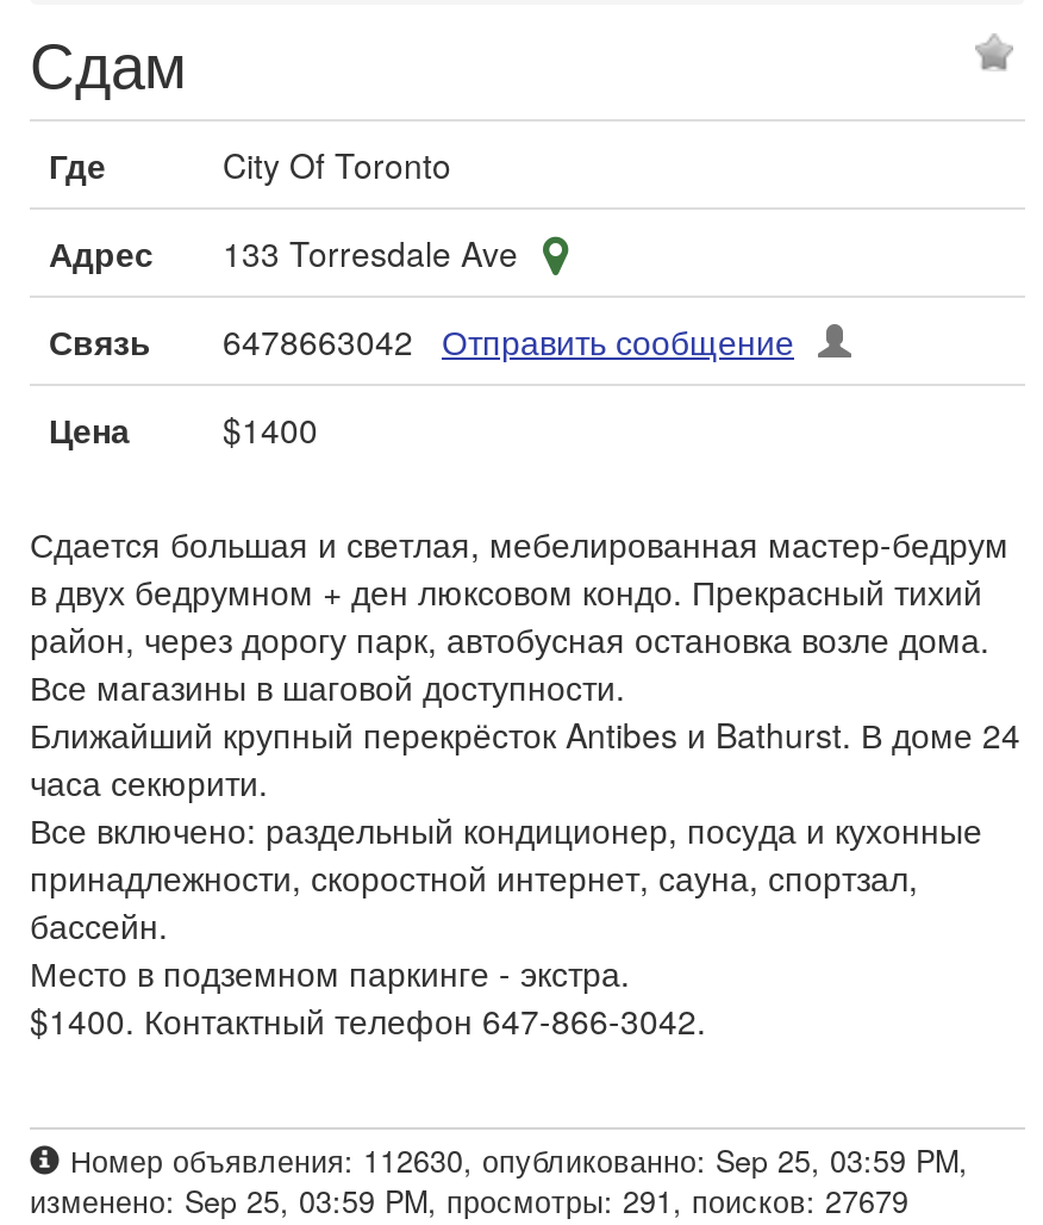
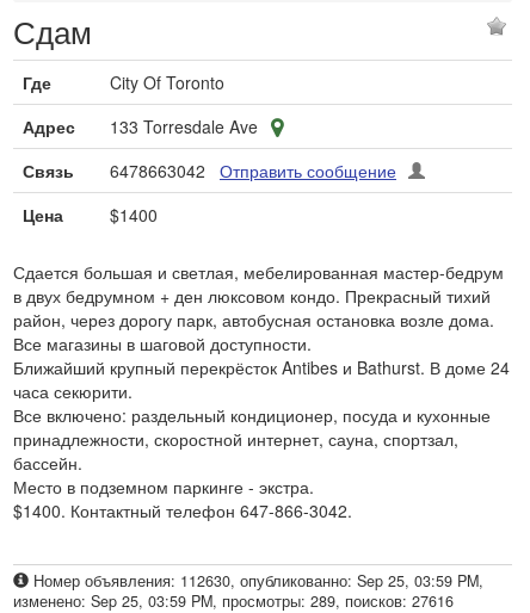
[30,1180,908,1223] изменено: Sep 25, 03:59 PM, просмотры: 291, поисков: 27679 -> [13,590,454,612] изменено: Sep 25, 03:59 PM, просмотры: 289, поисков: 27616

